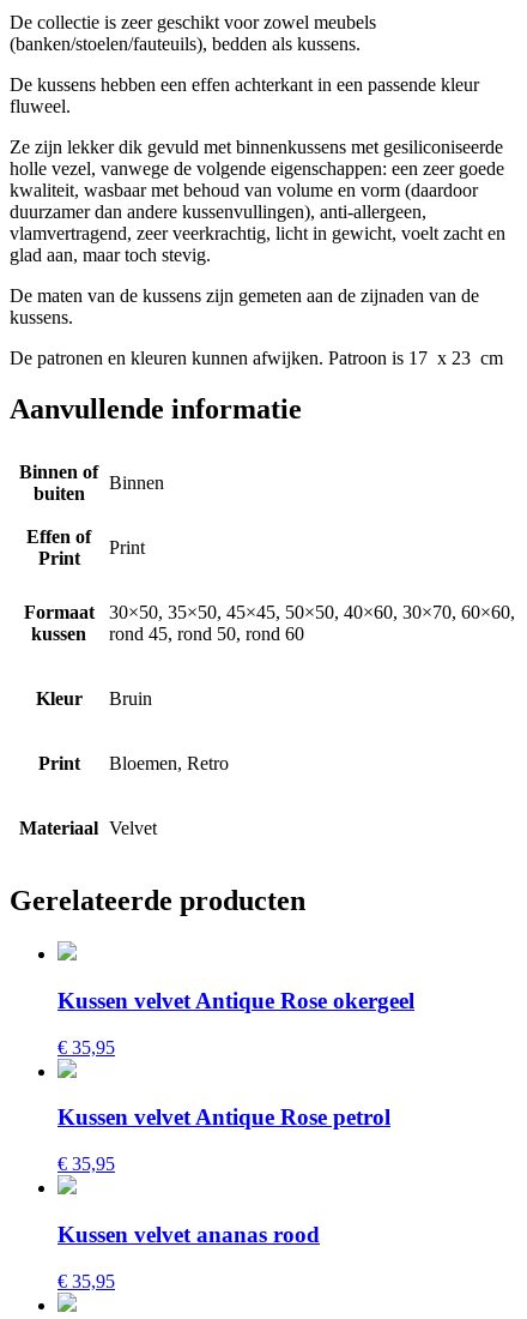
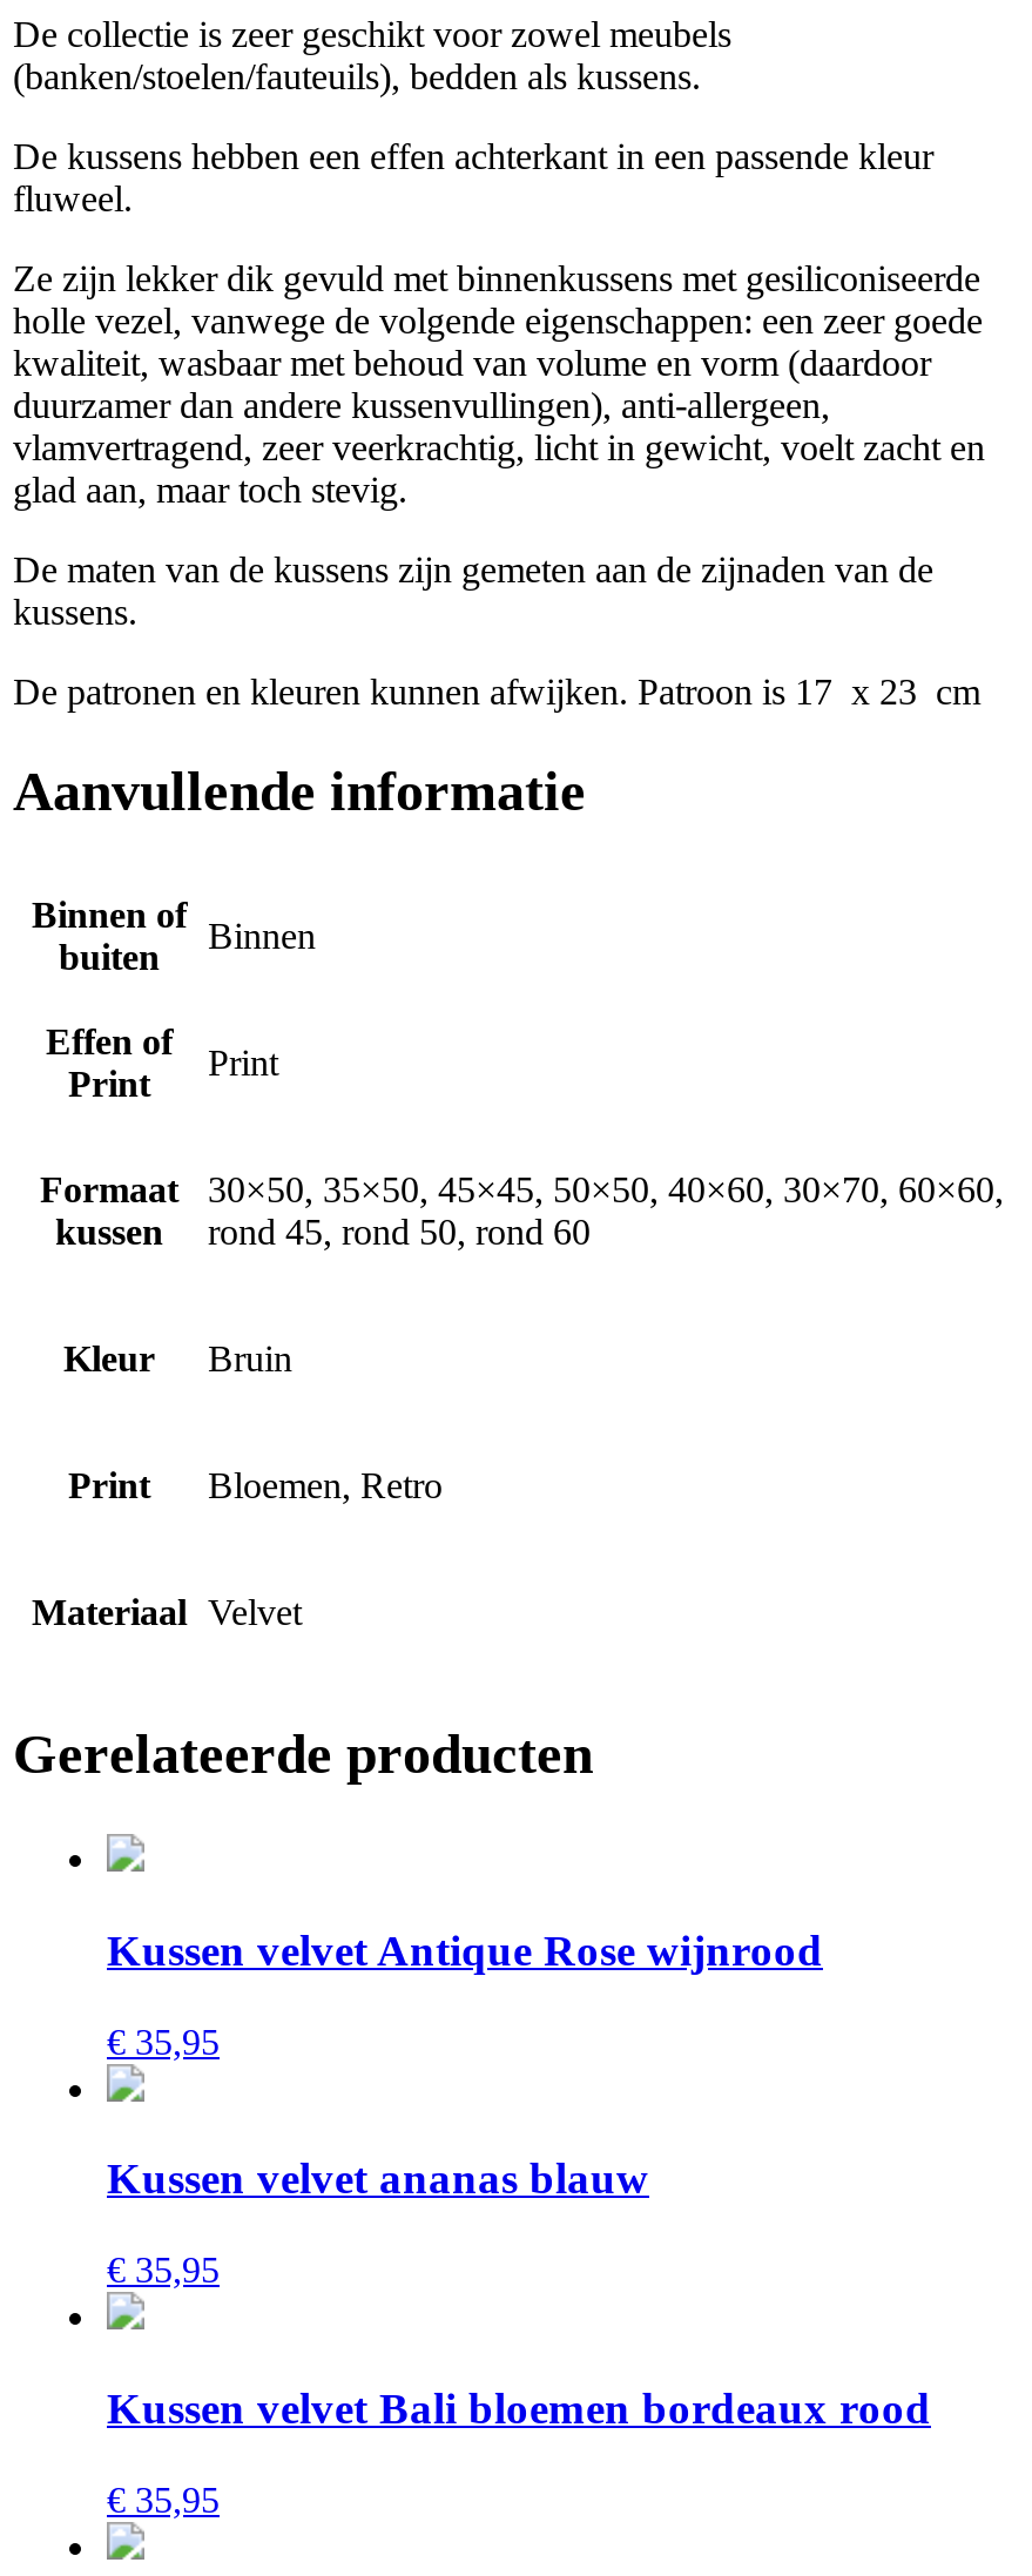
[57,988,414,1013] Kussen velvet Antique Rose okergeel -> [107,1926,823,1975] Kussen velvet Antique Rose wijnrood
[57,1105,390,1130] Kussen velvet Antique Rose petrol -> [107,2154,649,2204] Kussen velvet ananas blauw
[57,1222,320,1247] Kussen velvet ananas rood -> [107,2383,931,2433] Kussen velvet Bali bloemen bordeaux rood

